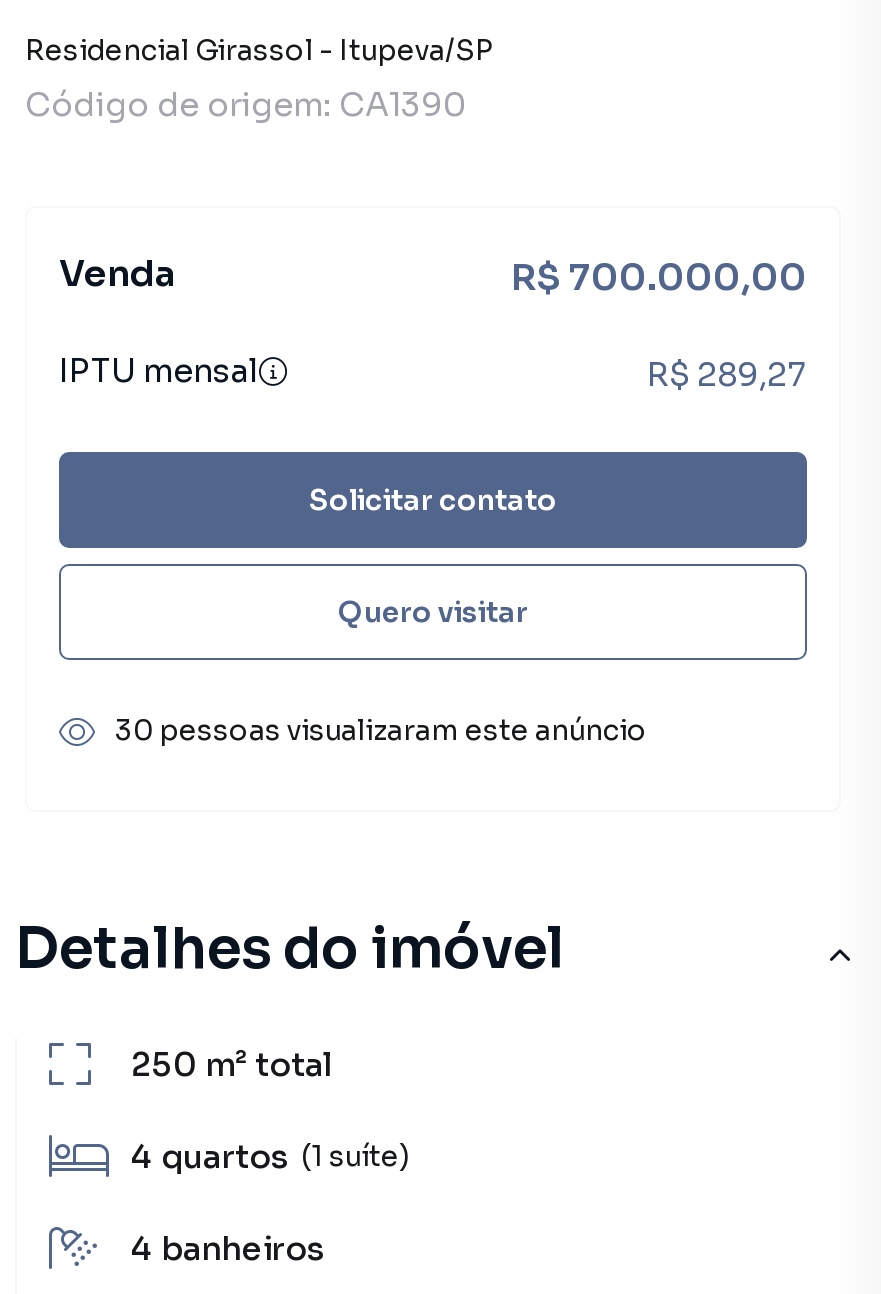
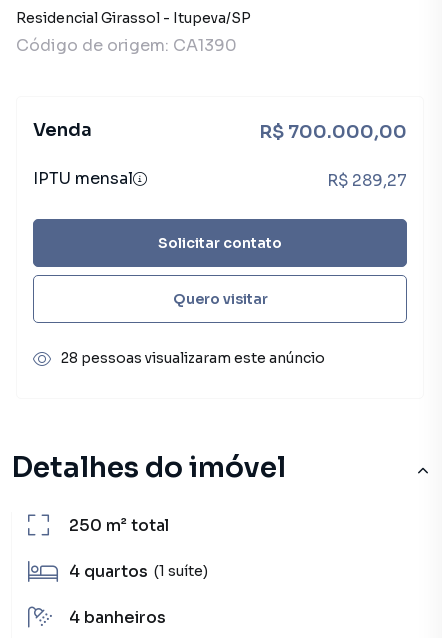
[115,712,647,748] 30 pessoas visualizaram este anúncio -> [61,349,325,367] 28 pessoas visualizaram este anúncio

